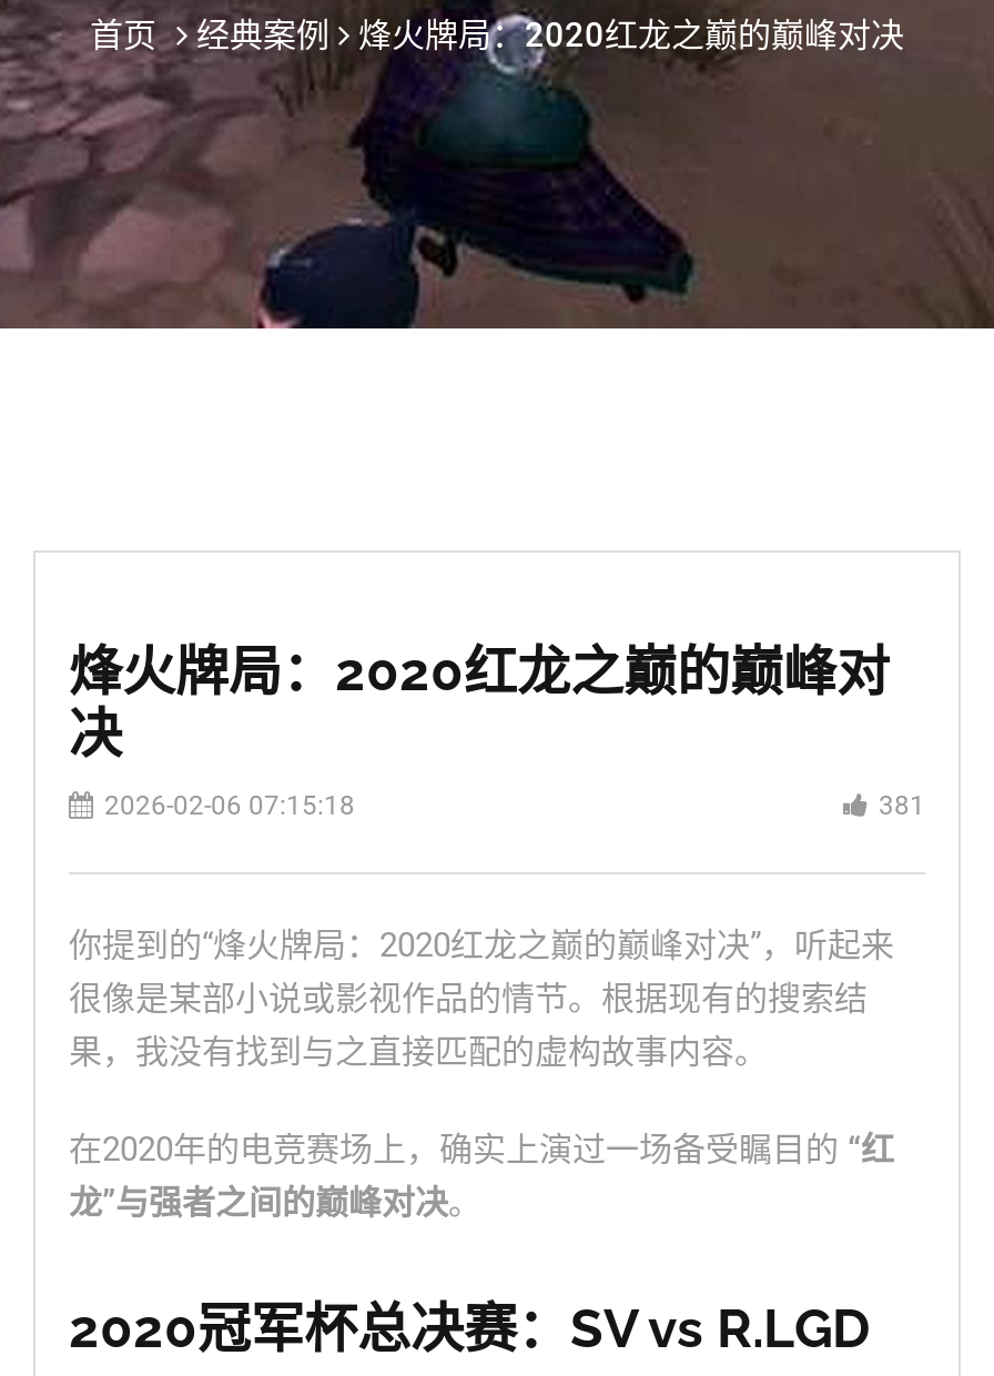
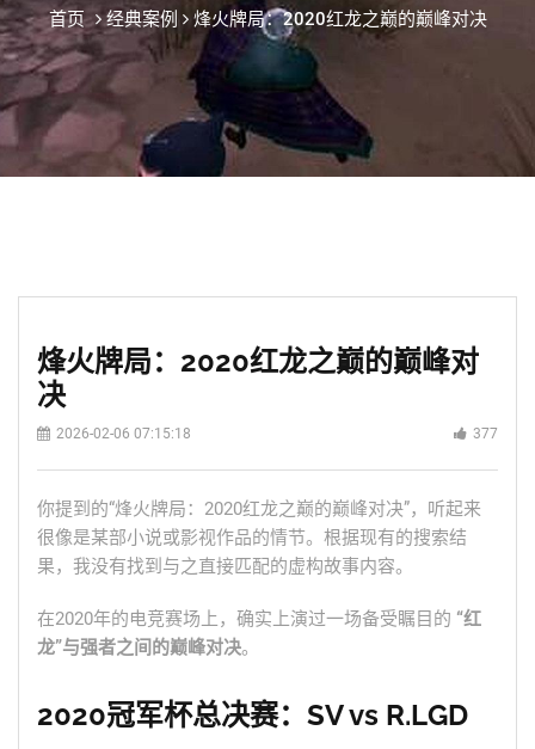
[879,790,925,821] 381 -> [473,425,498,442] 377

